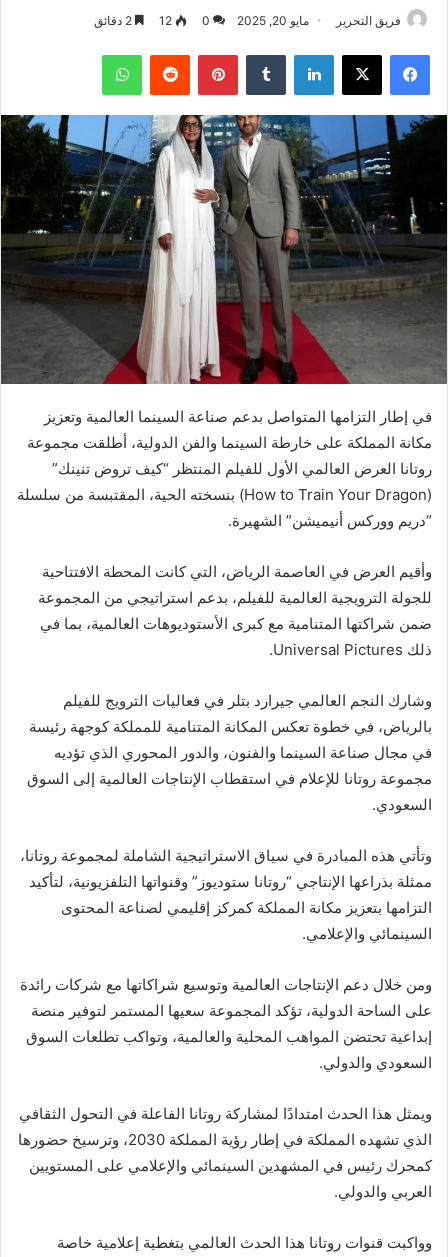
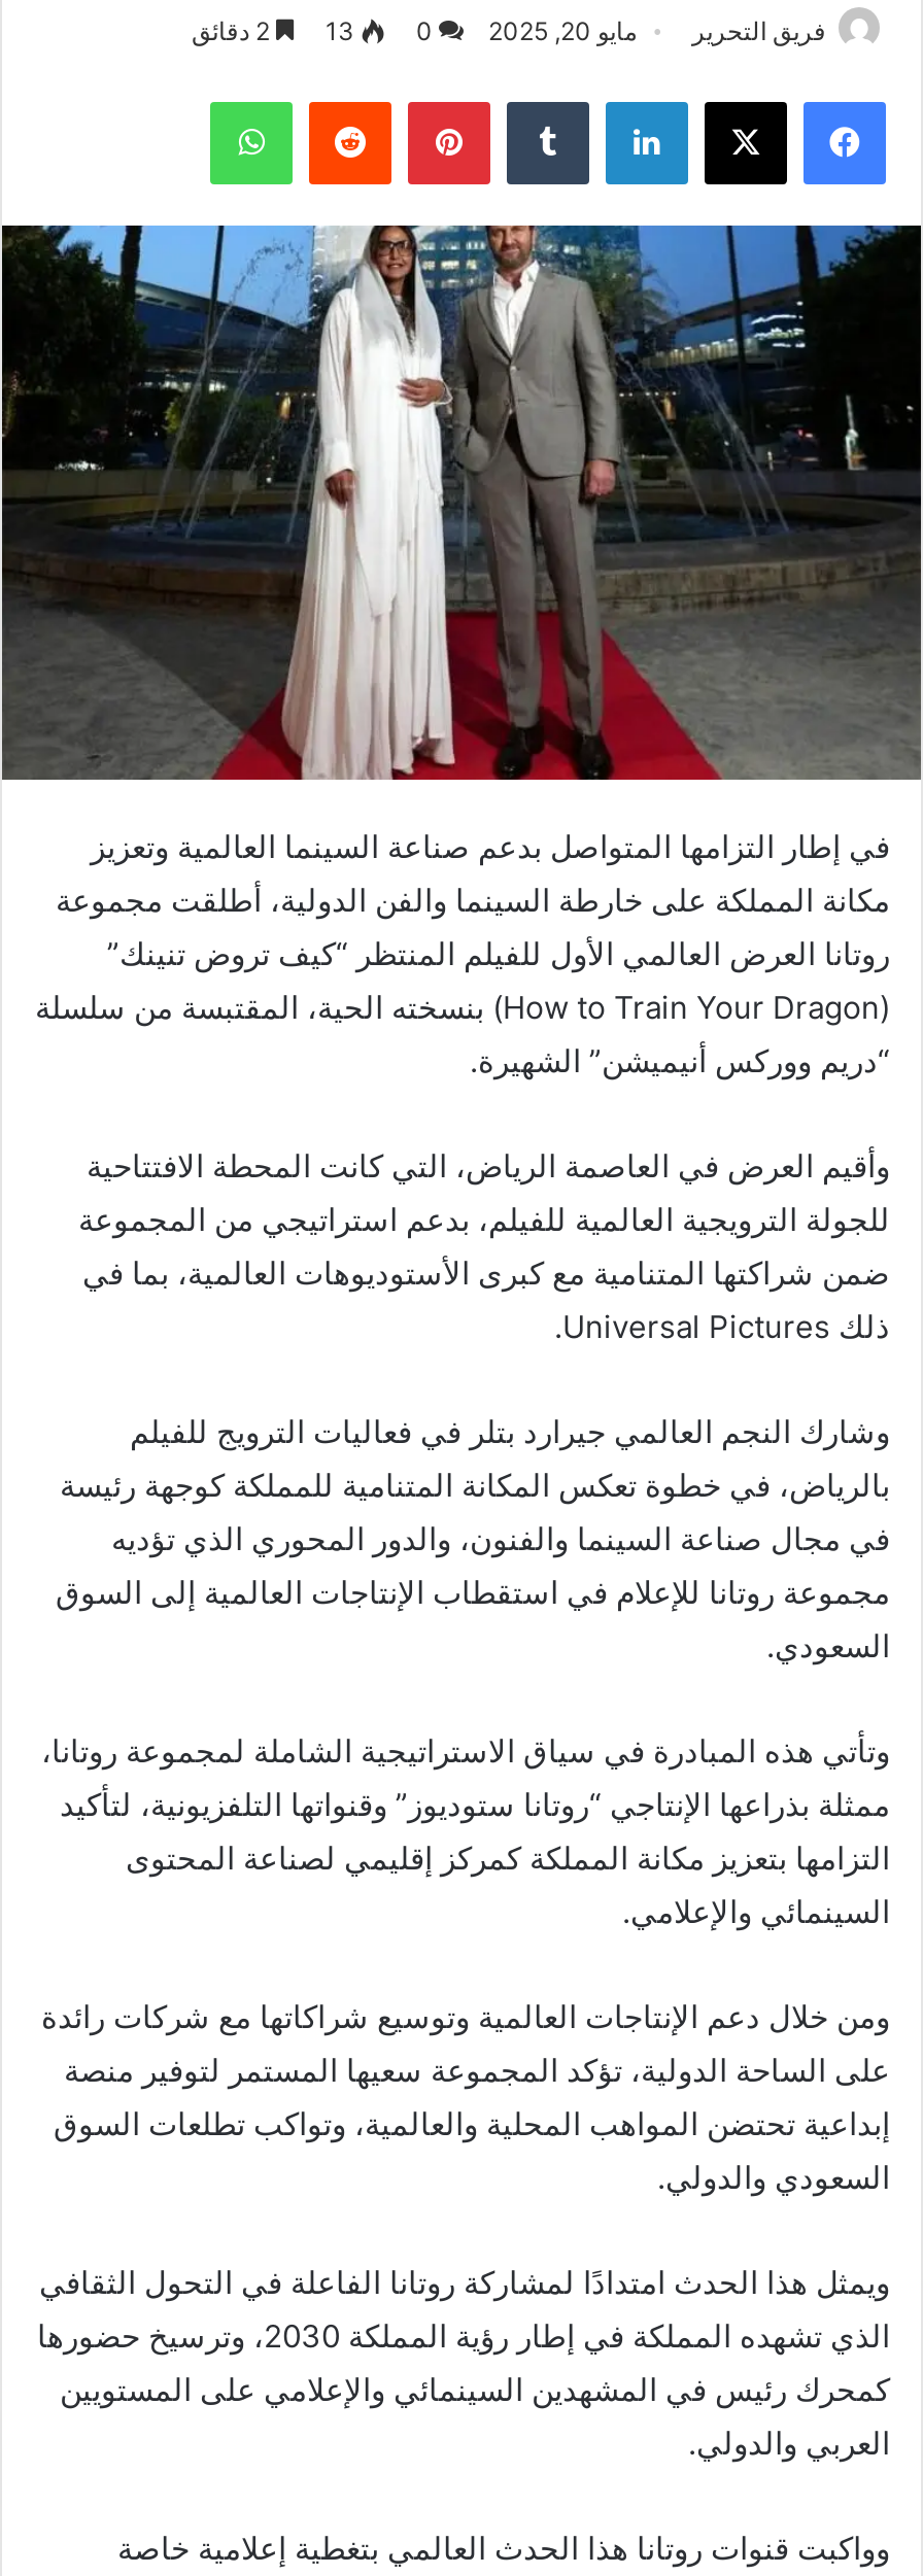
[159,13,172,28] 12 -> [326,15,354,46] 13

